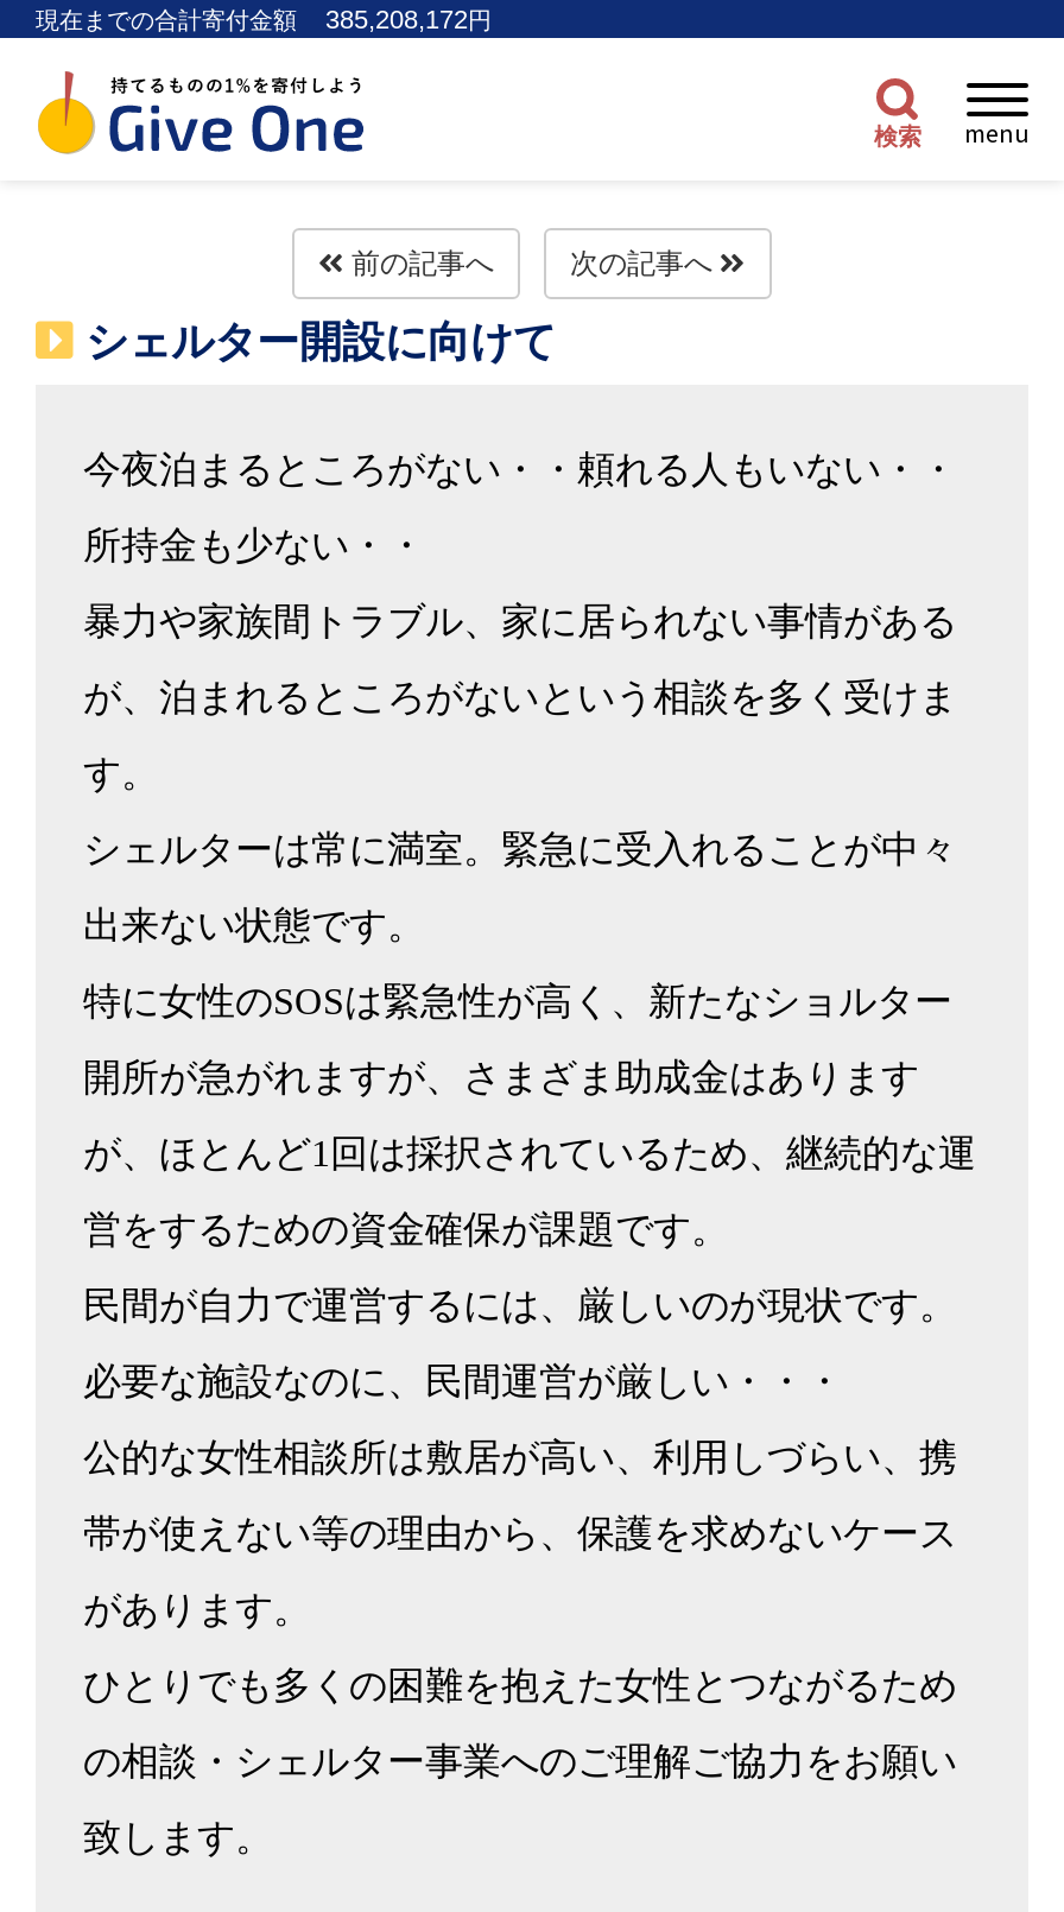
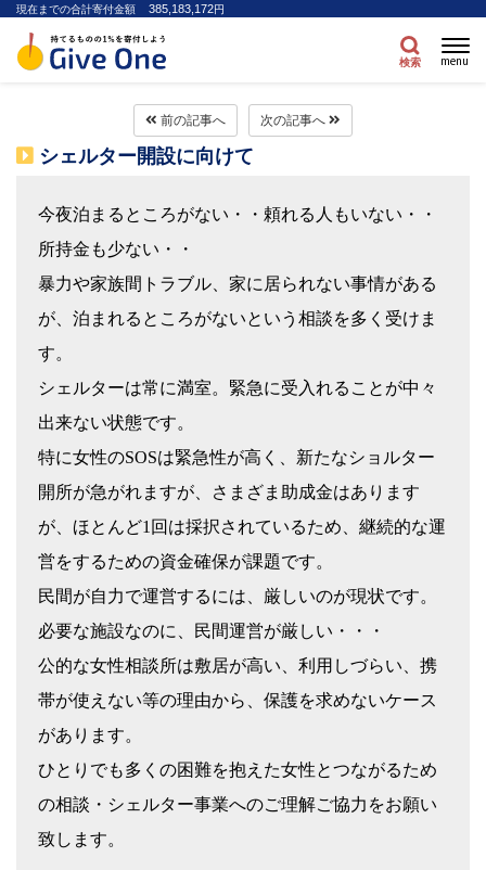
[36,5,492,33] 現在までの合計寄付金額 385,208,172円 -> [16,2,225,15] 現在までの合計寄付金額 385,183,172円

